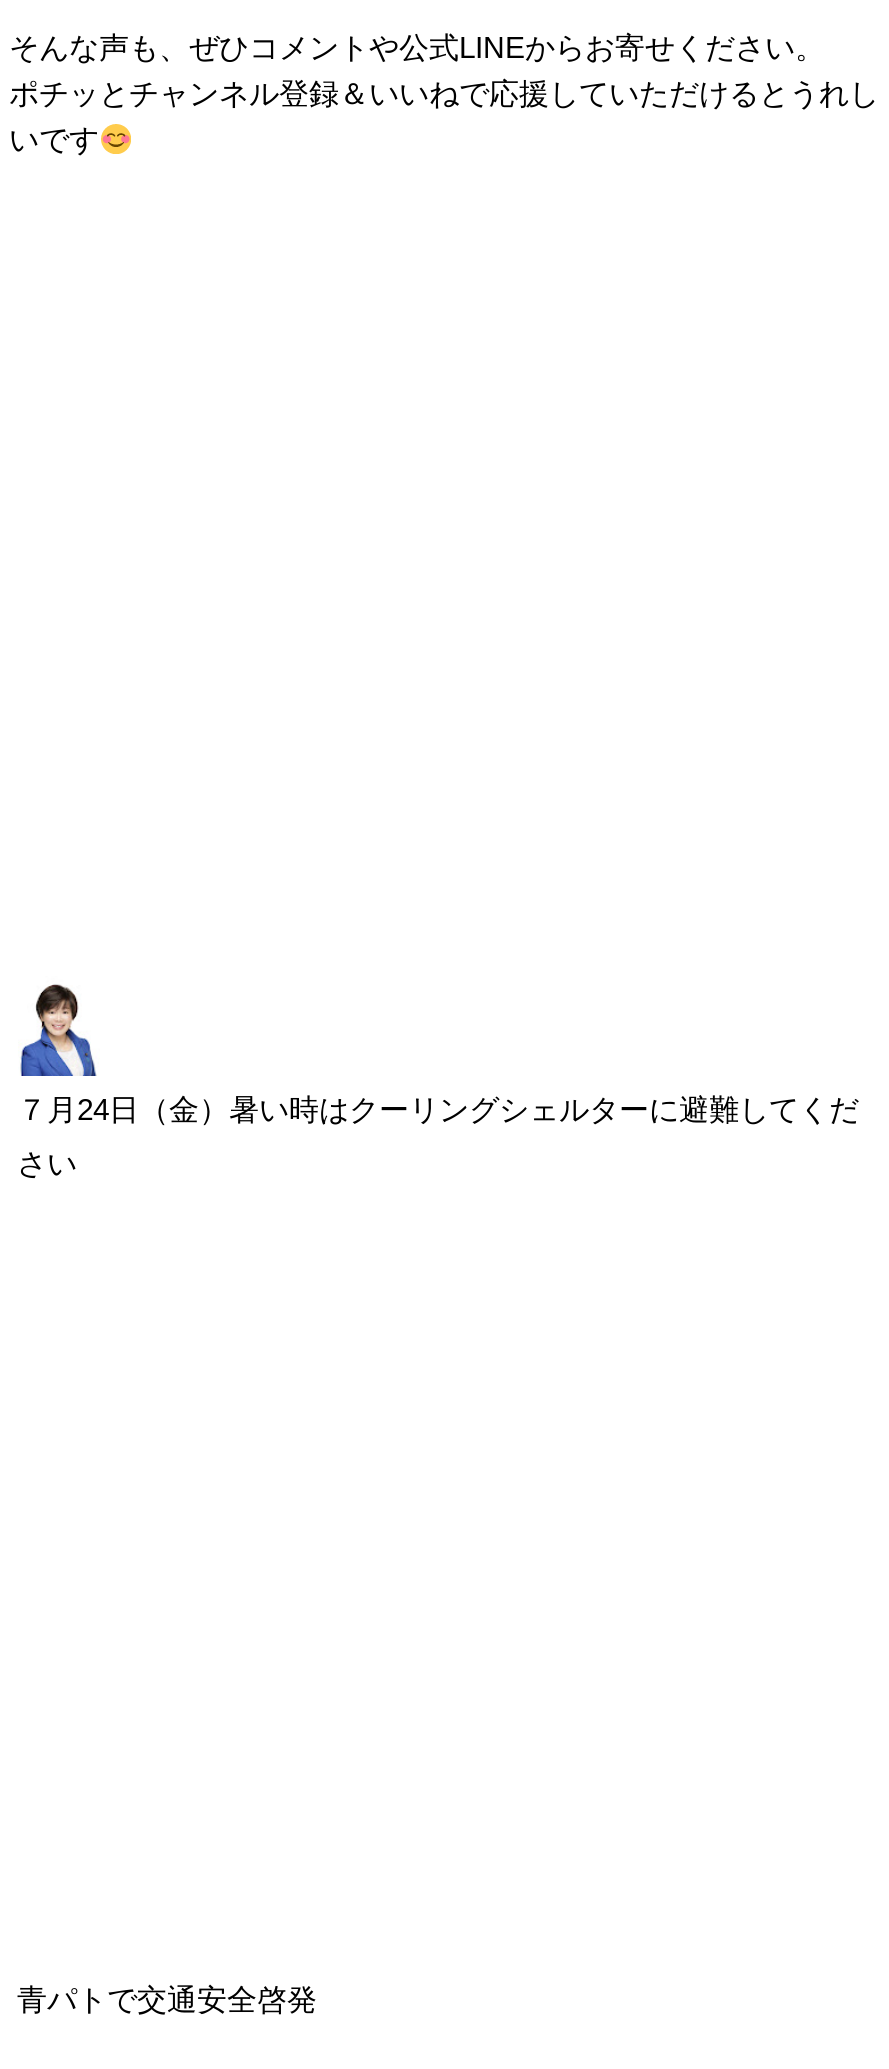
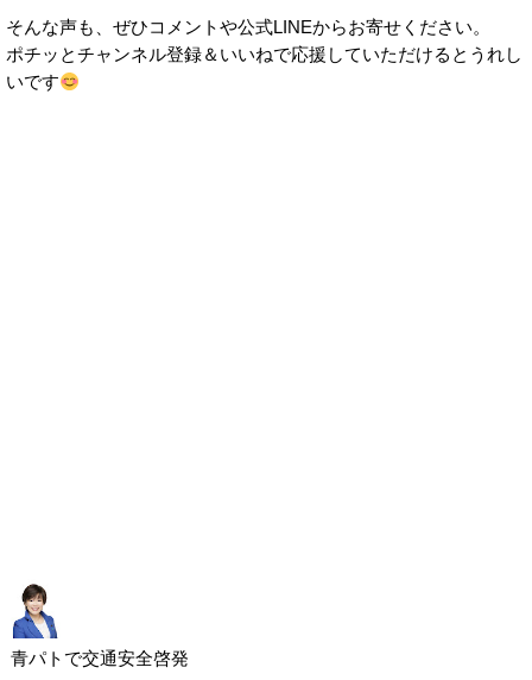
[17,1094,859,1180] ７月24日（金）暑い時はクーリングシェルターに避難してくだ | さい -> none

